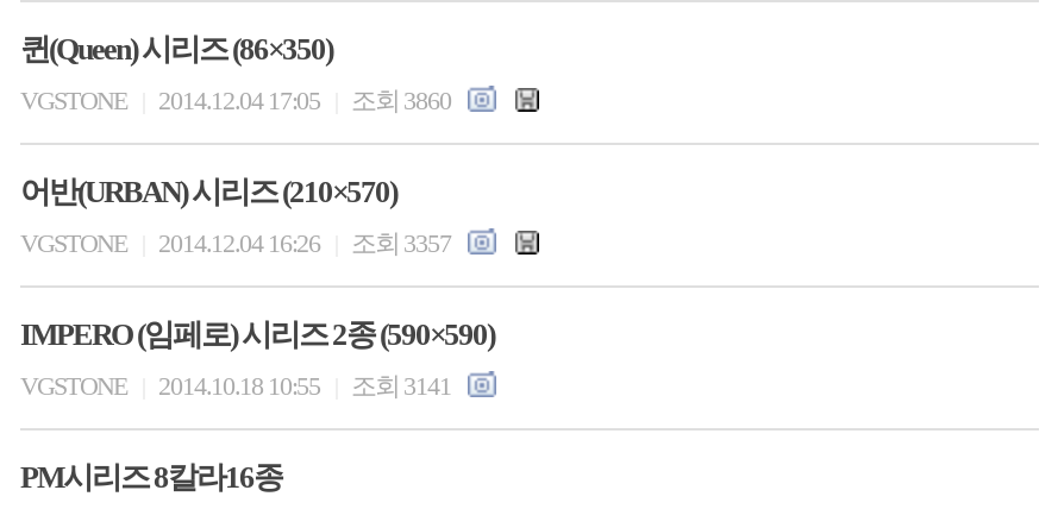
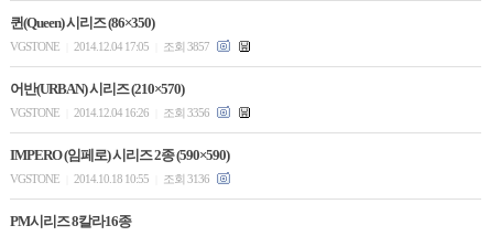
[20,86,456,114] VGSTONE 2014.12.04 17:05 조회 3860 -> [10,40,211,53] VGSTONE 2014.12.04 17:05 조회 3857
[20,228,456,257] VGSTONE 2014.12.04 16:26 조회 3357 -> [10,106,211,119] VGSTONE 2014.12.04 16:26 조회 3356
[20,371,456,400] VGSTONE 2014.10.18 10:55 조회 3141 -> [10,172,211,185] VGSTONE 2014.10.18 10:55 조회 3136

